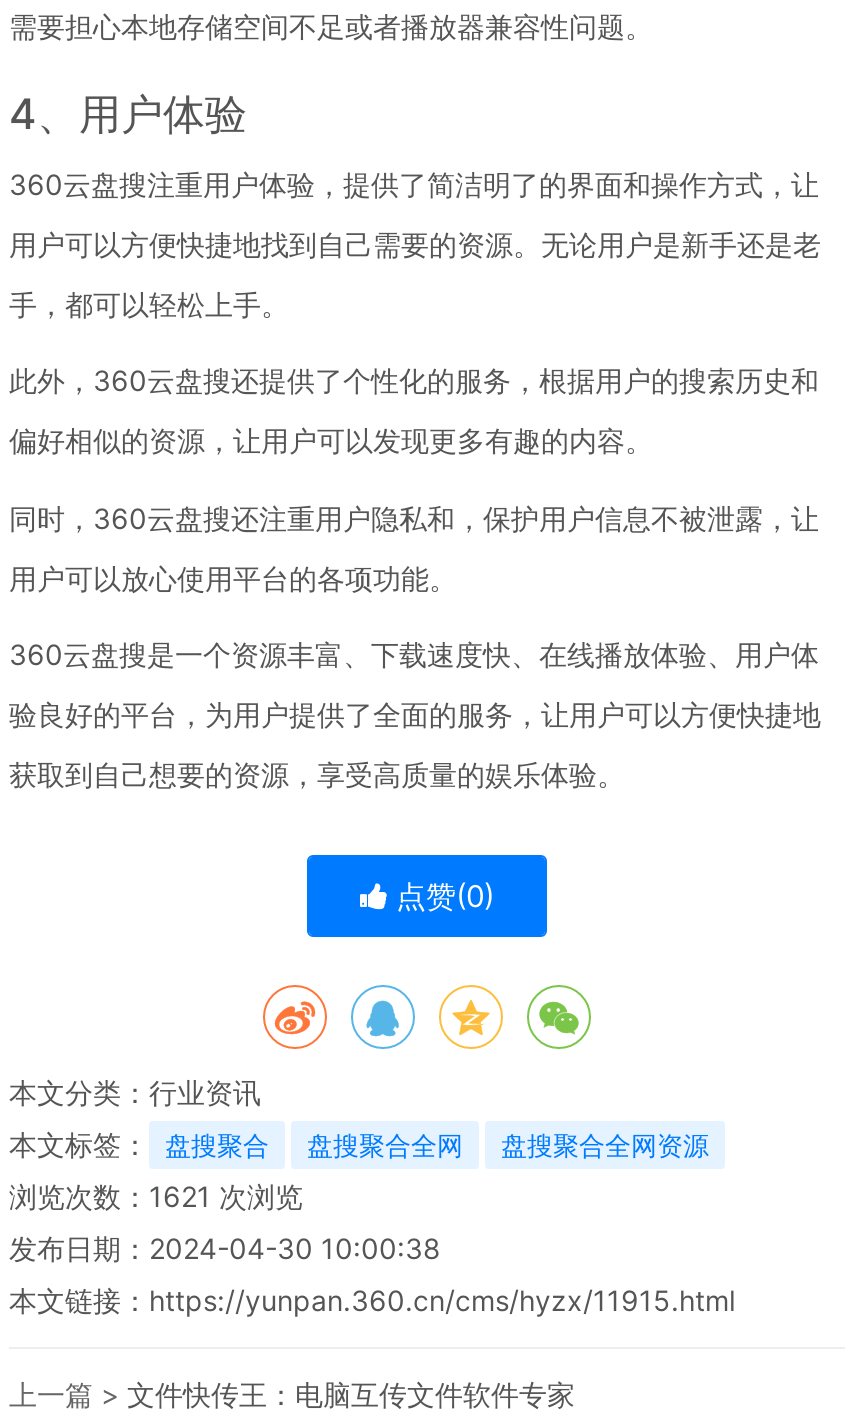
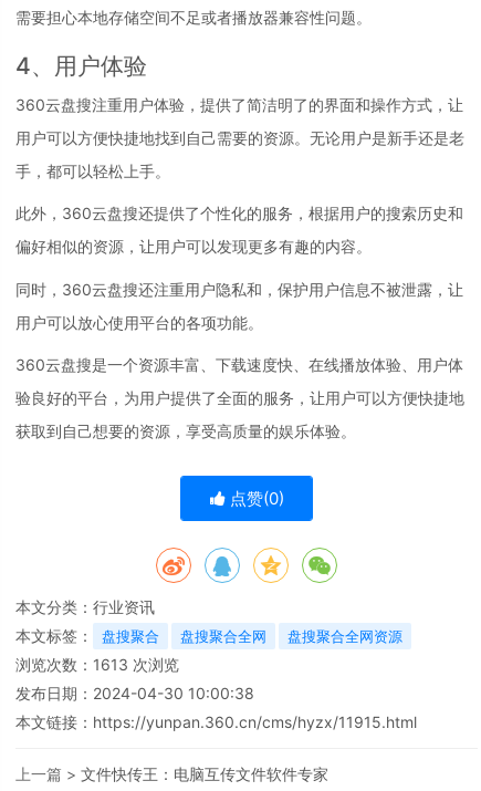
[9,1180,303,1214] 浏览次数：1621次浏览 -> [15,655,179,674] 浏览次数：1613次浏览

